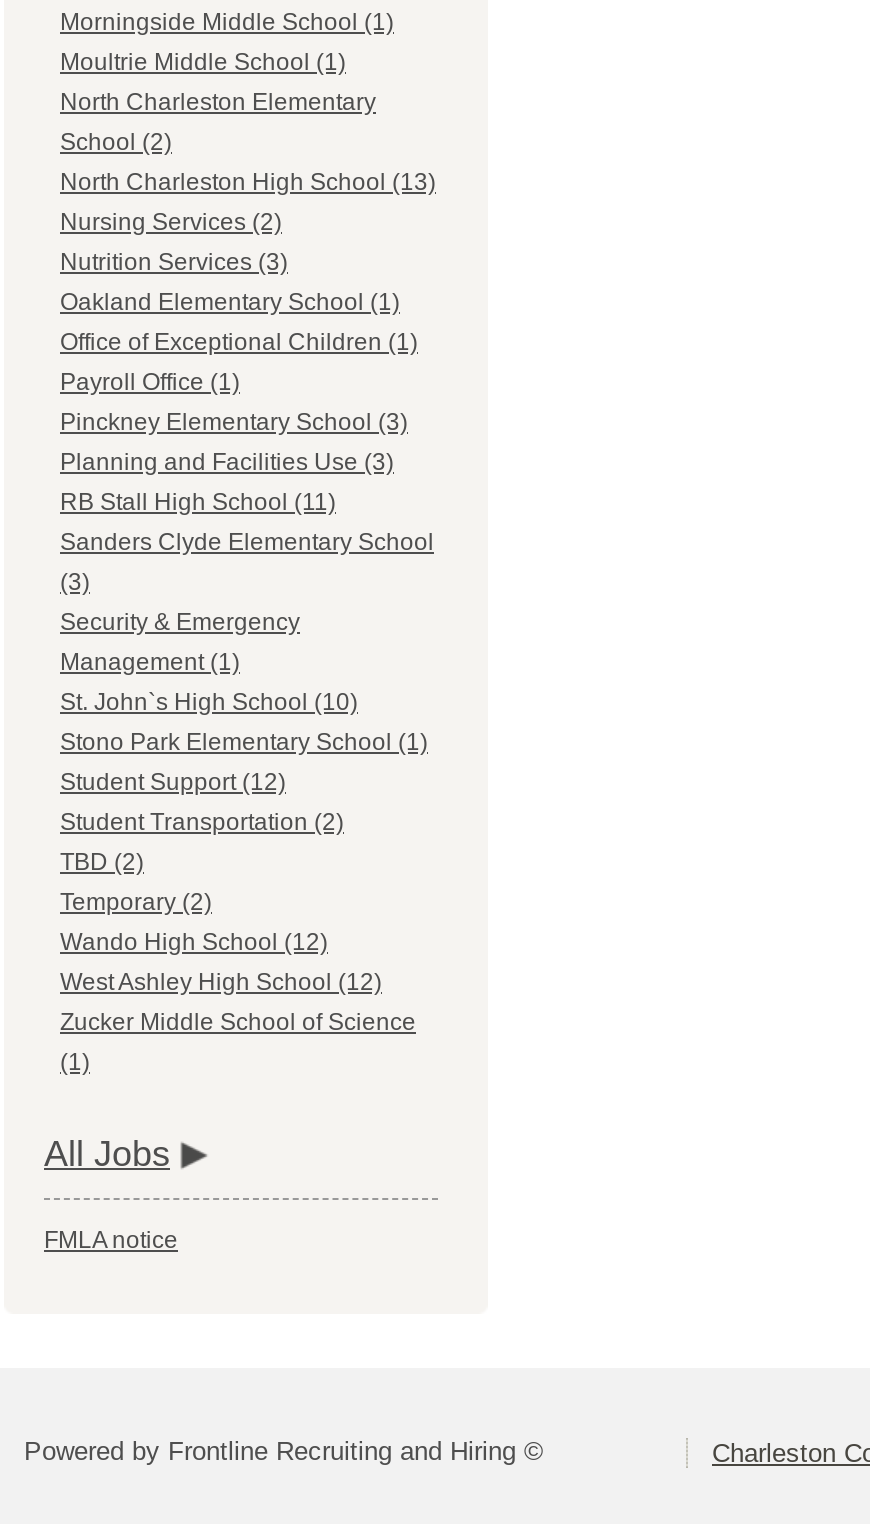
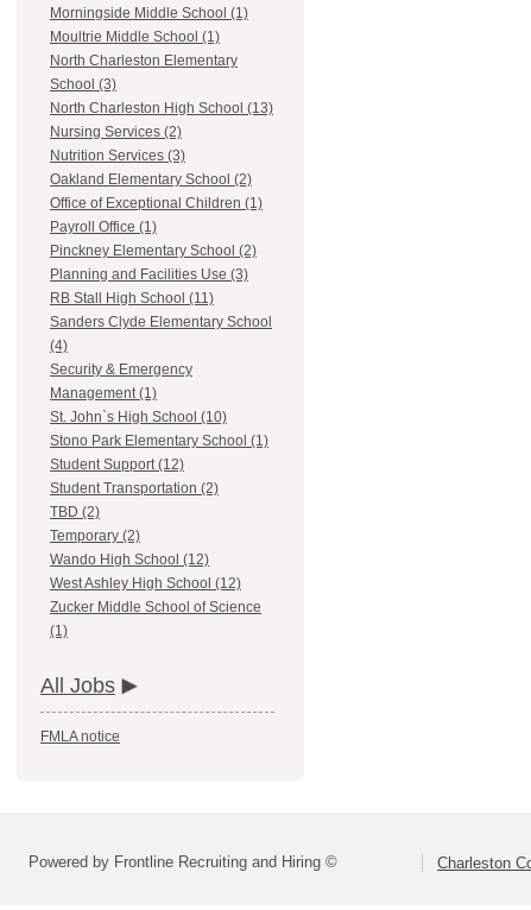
[60,129,172,157] School (2) -> [50,76,116,93] School (3)
[60,289,400,317] Oakland Elementary School (1) -> [50,171,252,188] Oakland Elementary School (2)
[60,409,408,437] Pinckney Elementary School (3) -> [50,243,257,259] Pinckney Elementary School (2)
[60,569,90,597] (3) -> [50,338,68,354] (4)

